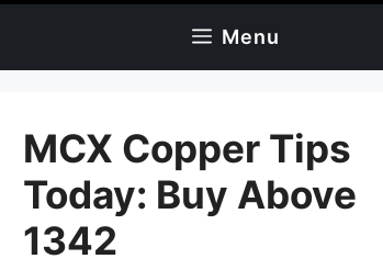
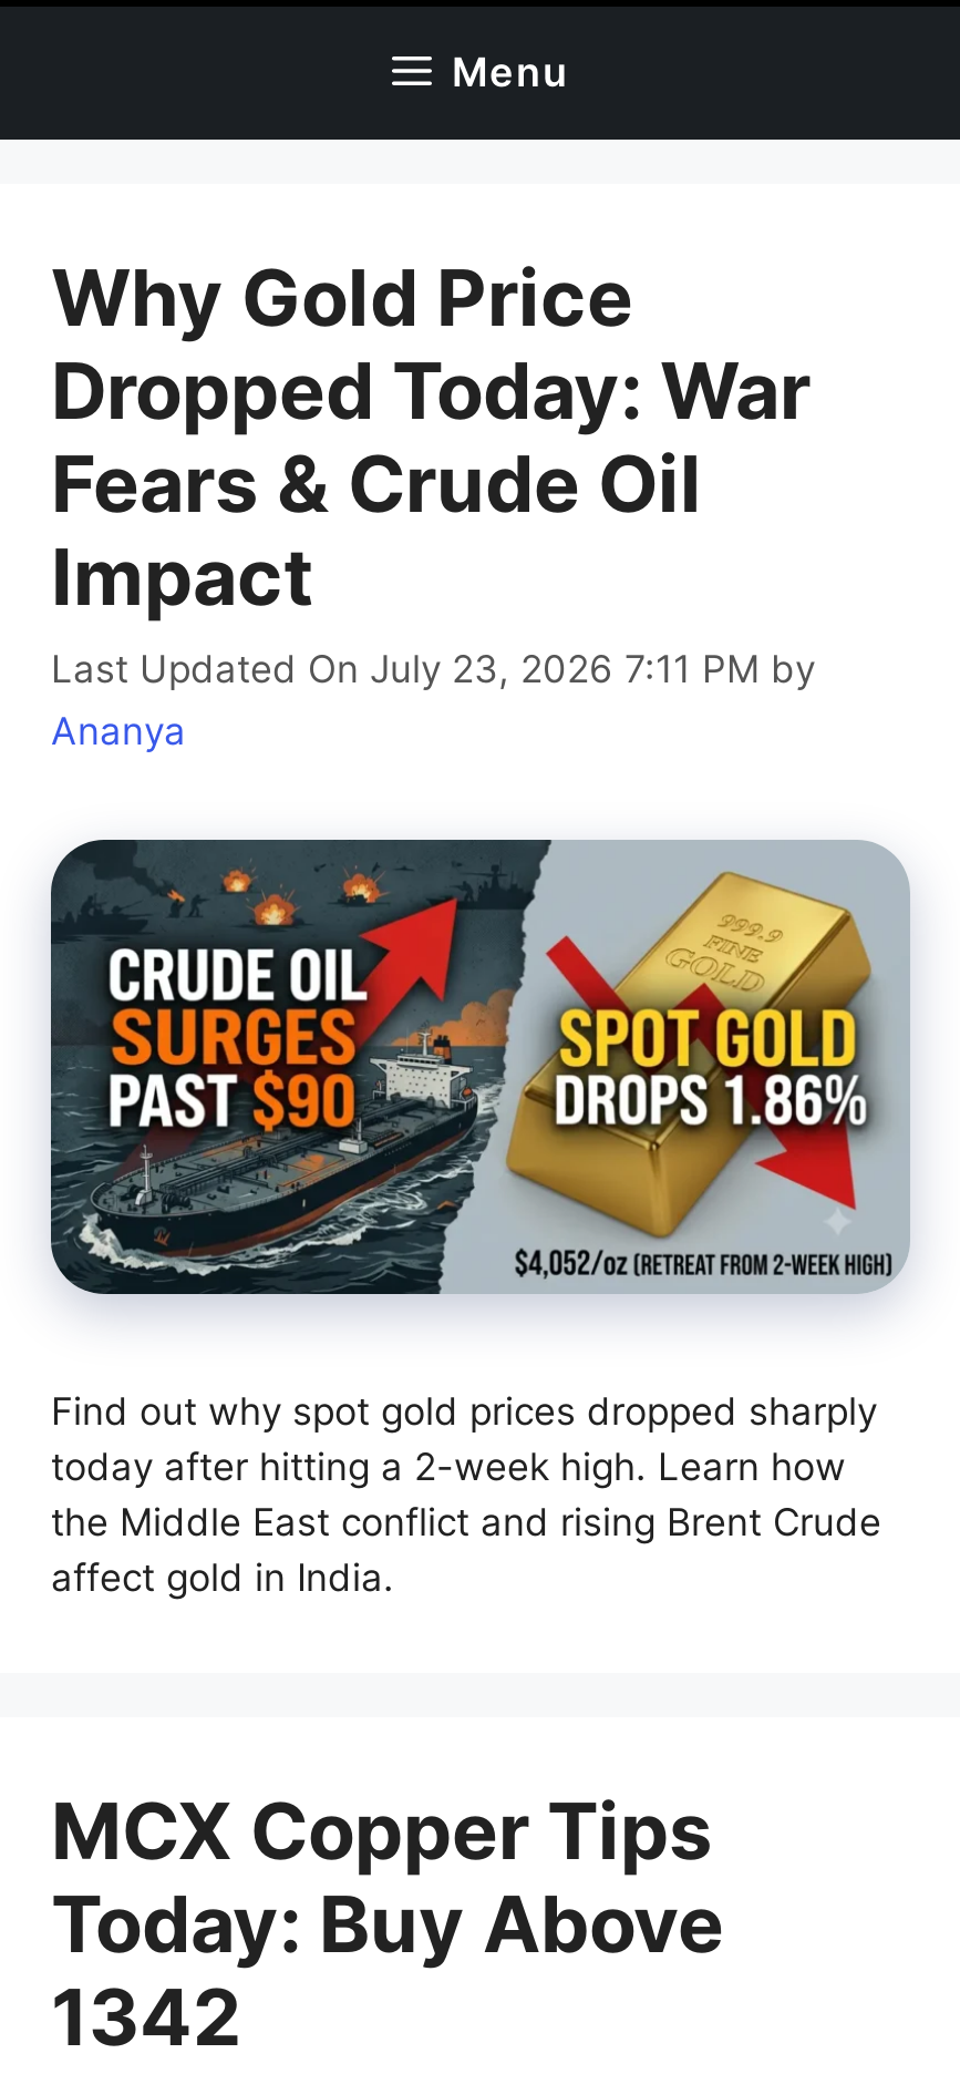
none -> [47,835,915,1599] [image] | Find out why spot gold prices dropped sharply | today after hitting a 2-week high. Learn how | the Middle East conflict and rising Brent Crude | affect gold in India.
none -> [51,251,815,752] Why Gold Price | Dropped Today: War | Fears & Crude Oil | Impact | Last Updated On July 23, 2026 7:11 PM by | Ananya

